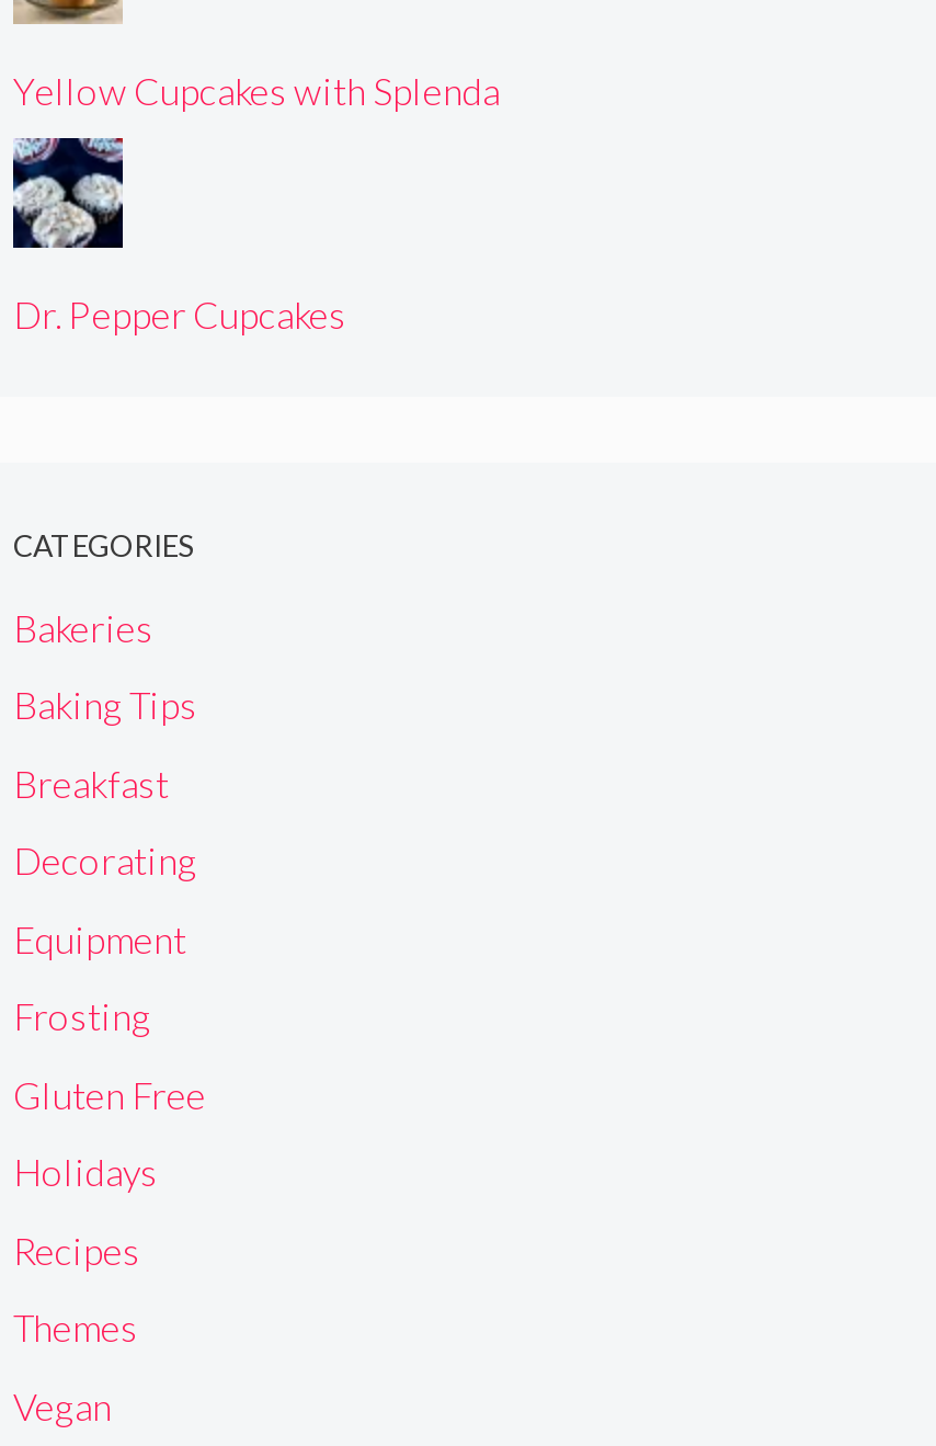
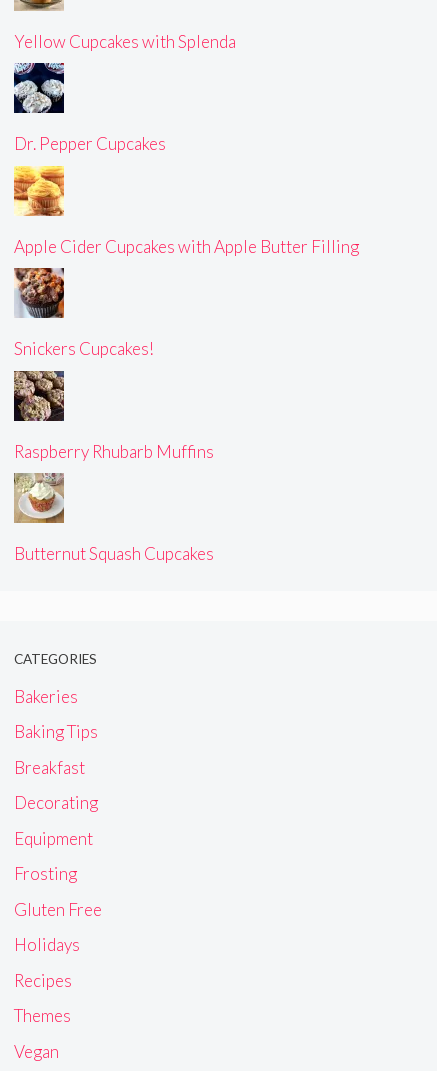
none -> [13,165,359,257] [image] | Apple Cider Cupcakes with Apple Butter Filling
none -> [13,370,214,462] [image] | Raspberry Rhubarb Muffins
none -> [13,472,214,564] [image] | Butternut Squash Cupcakes
none -> [14,267,154,359] [image] | Snickers Cupcakes!

